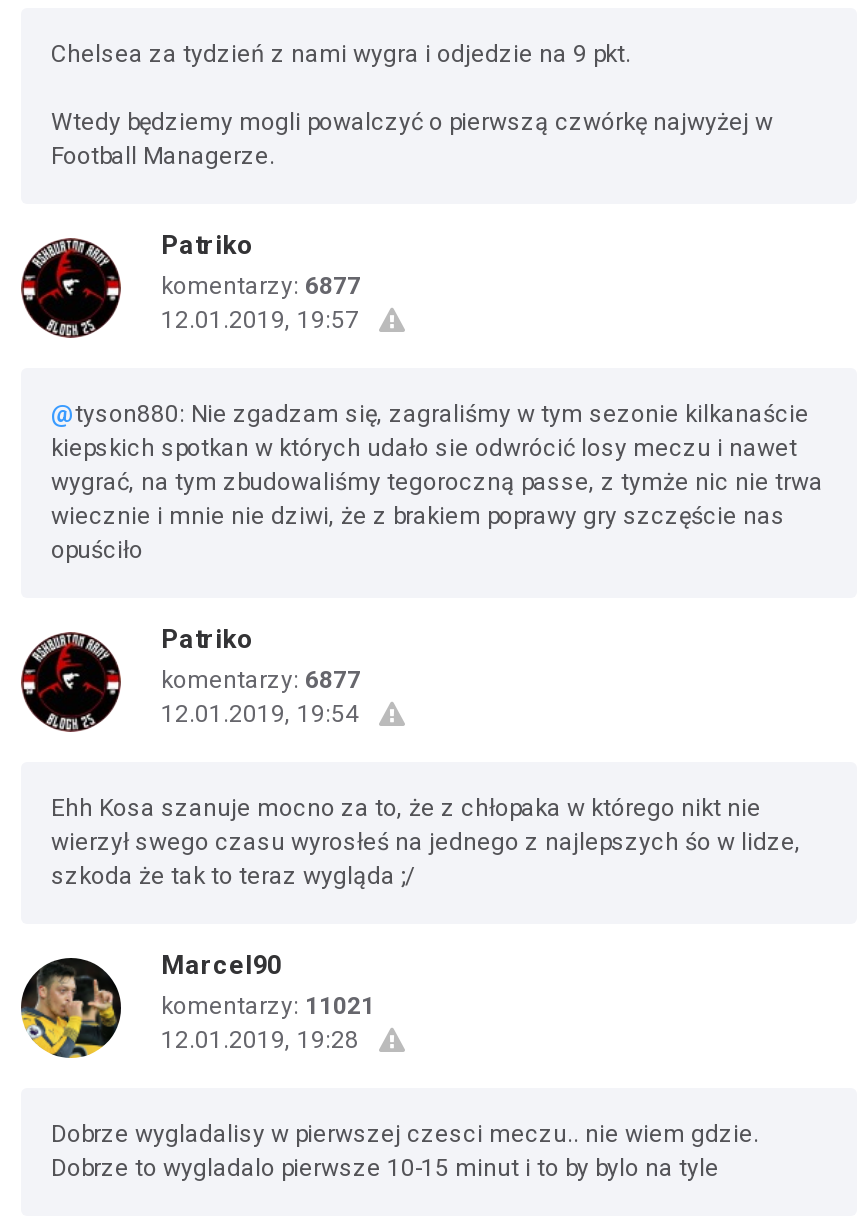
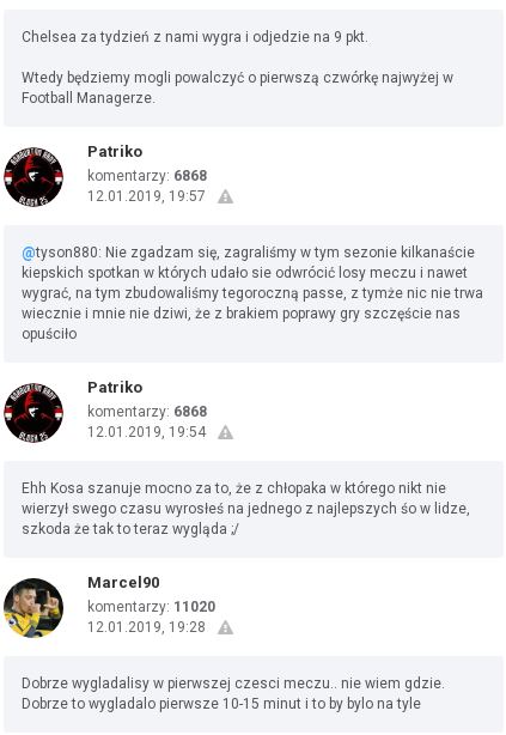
[161,272,361,300] komentarzy: 6877 -> [87,168,207,184] komentarzy: 6868
[161,666,361,694] komentarzy: 6877 -> [87,403,207,420] komentarzy: 6868
[161,992,375,1020] komentarzy: 11021 -> [87,599,215,615] komentarzy: 11020

